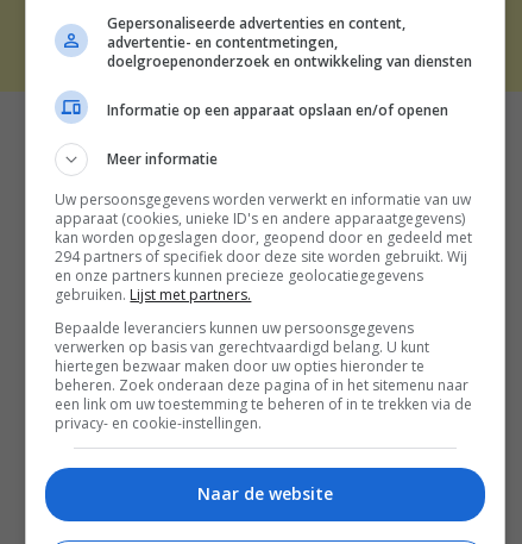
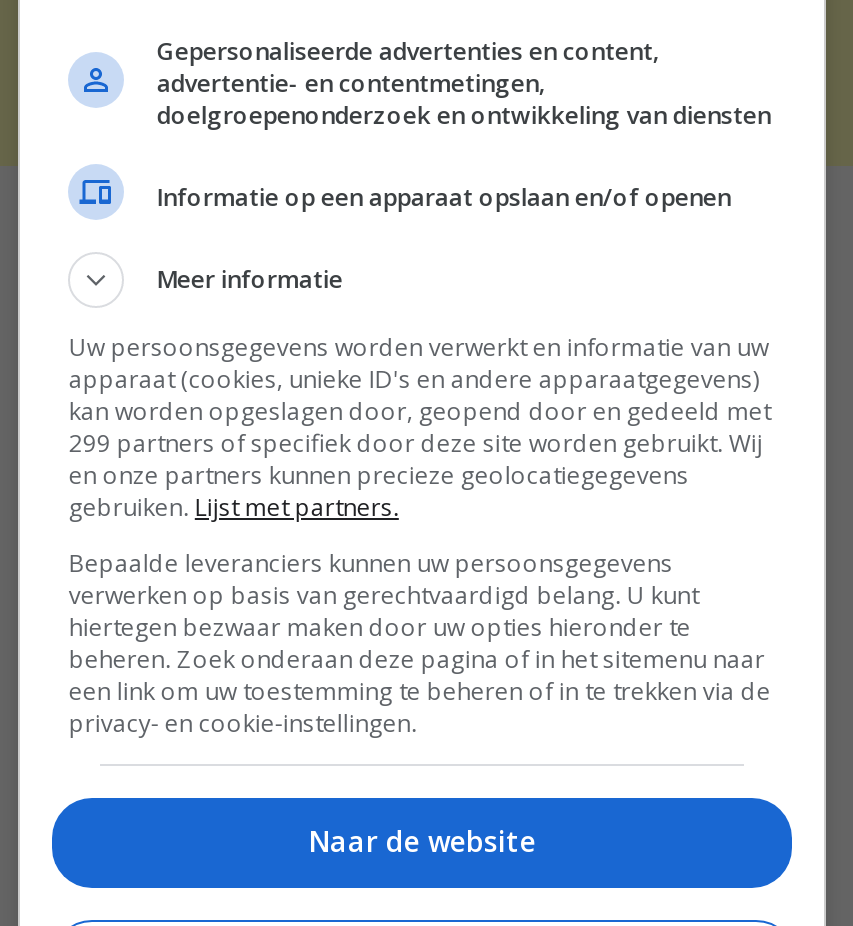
[55,246,468,267] 294 partners of specifiek door deze site worden gebruikt. Wij -> [69,426,763,460] 299 partners of specifiek door deze site worden gebruikt. Wij

